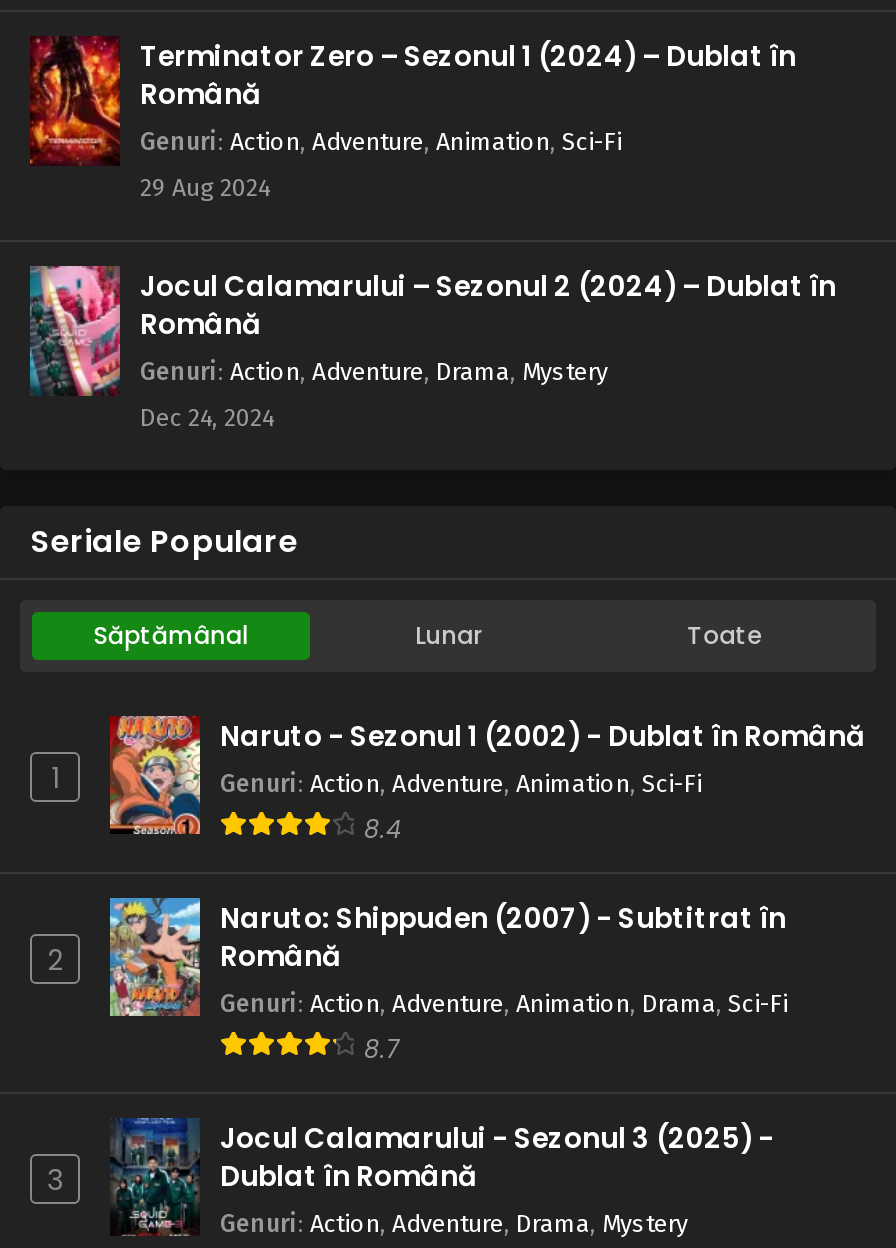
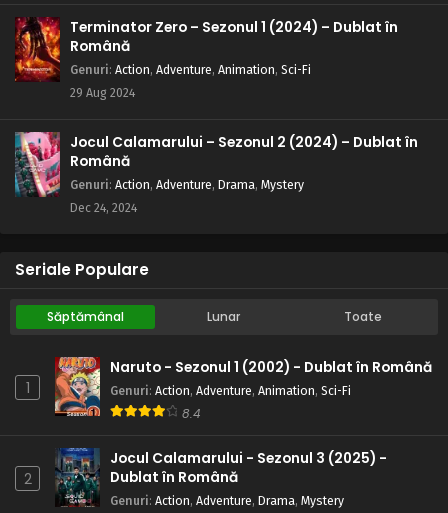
[47,896,788,1201] [image] | Naruto: Shippuden (2007) - Subtitrat în | Română | Genuri: Action, Adventure, Animation, Drama, Sci-Fi | 8.7 | 3 -> none

